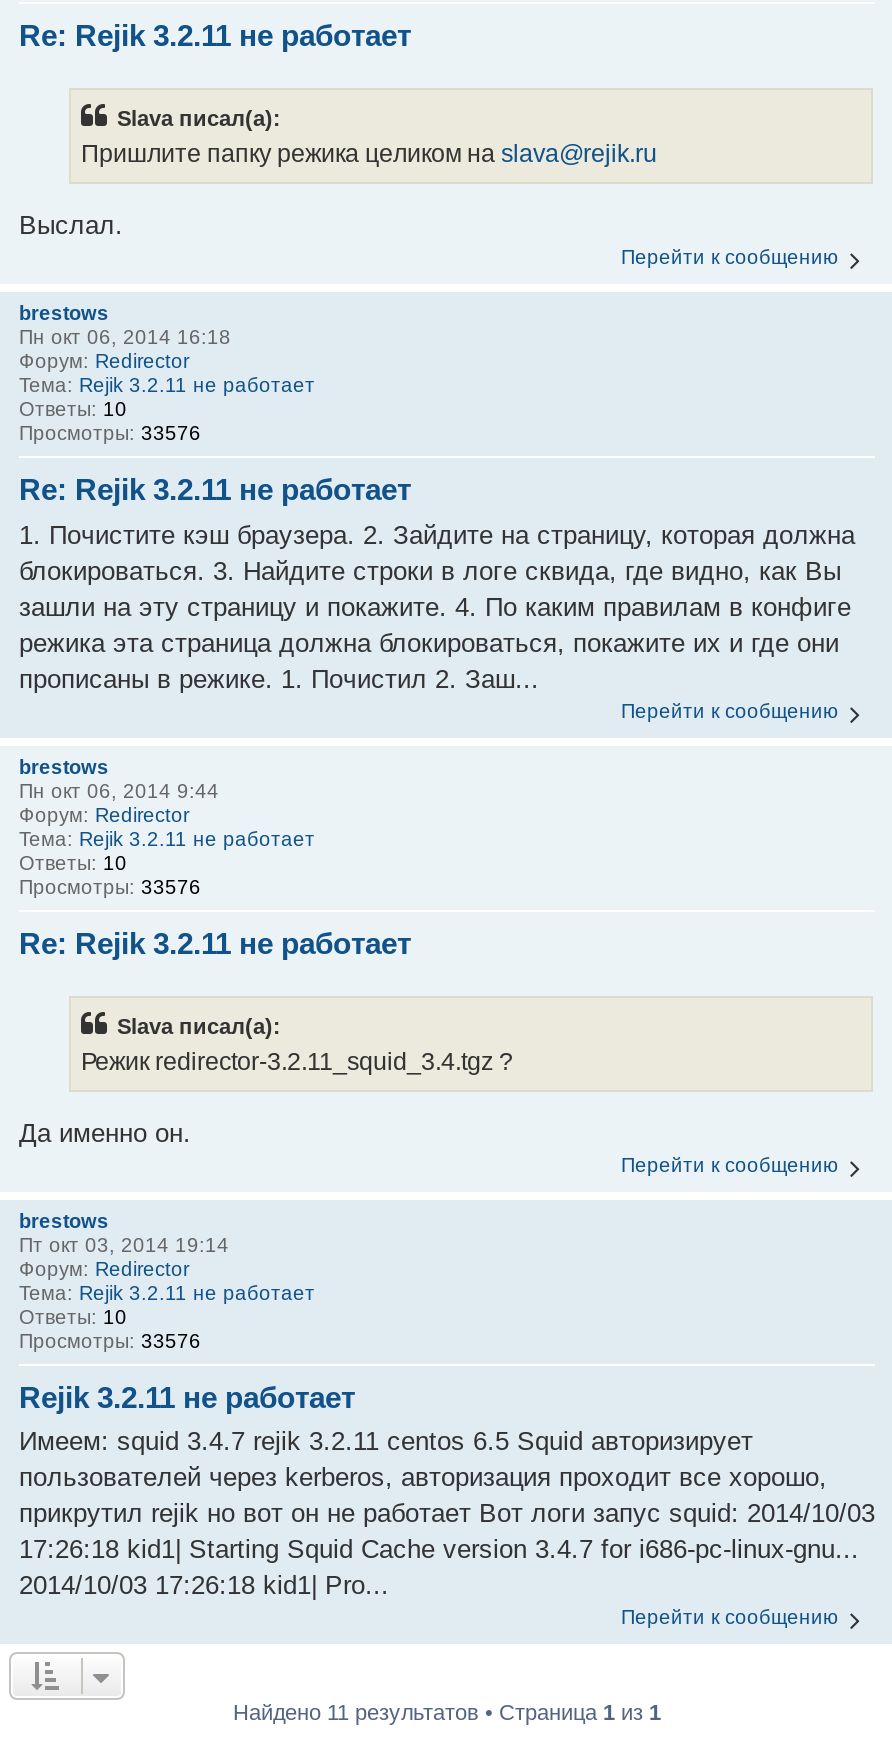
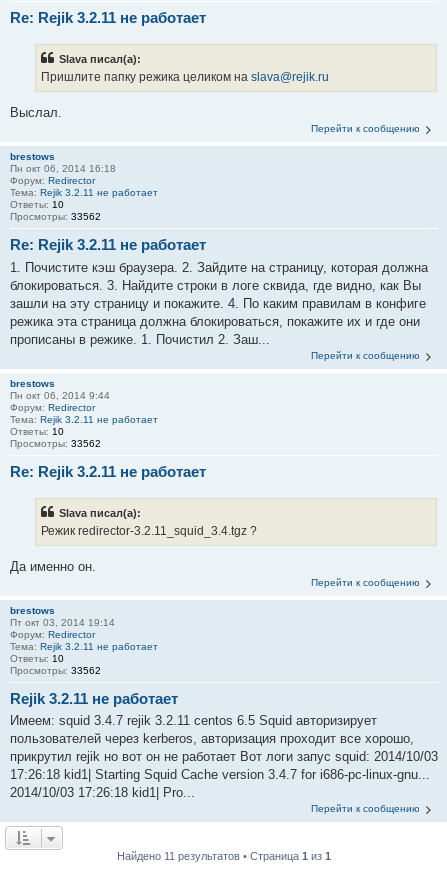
[19,422,201,444] Просмотры: 33576 -> [10,211,101,222] Просмотры: 33562
[19,875,201,897] Просмотры: 33576 -> [10,438,101,449] Просмотры: 33562
[19,1330,201,1352] Просмотры: 33576 -> [10,665,101,676] Просмотры: 33562

